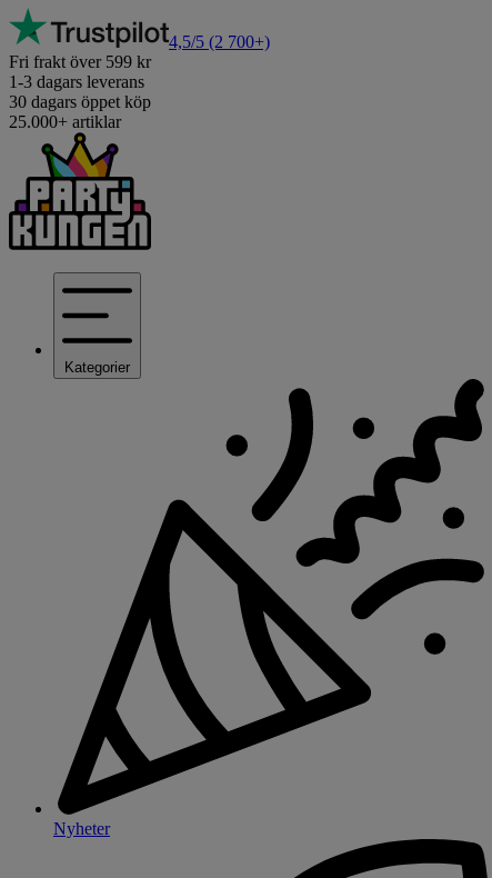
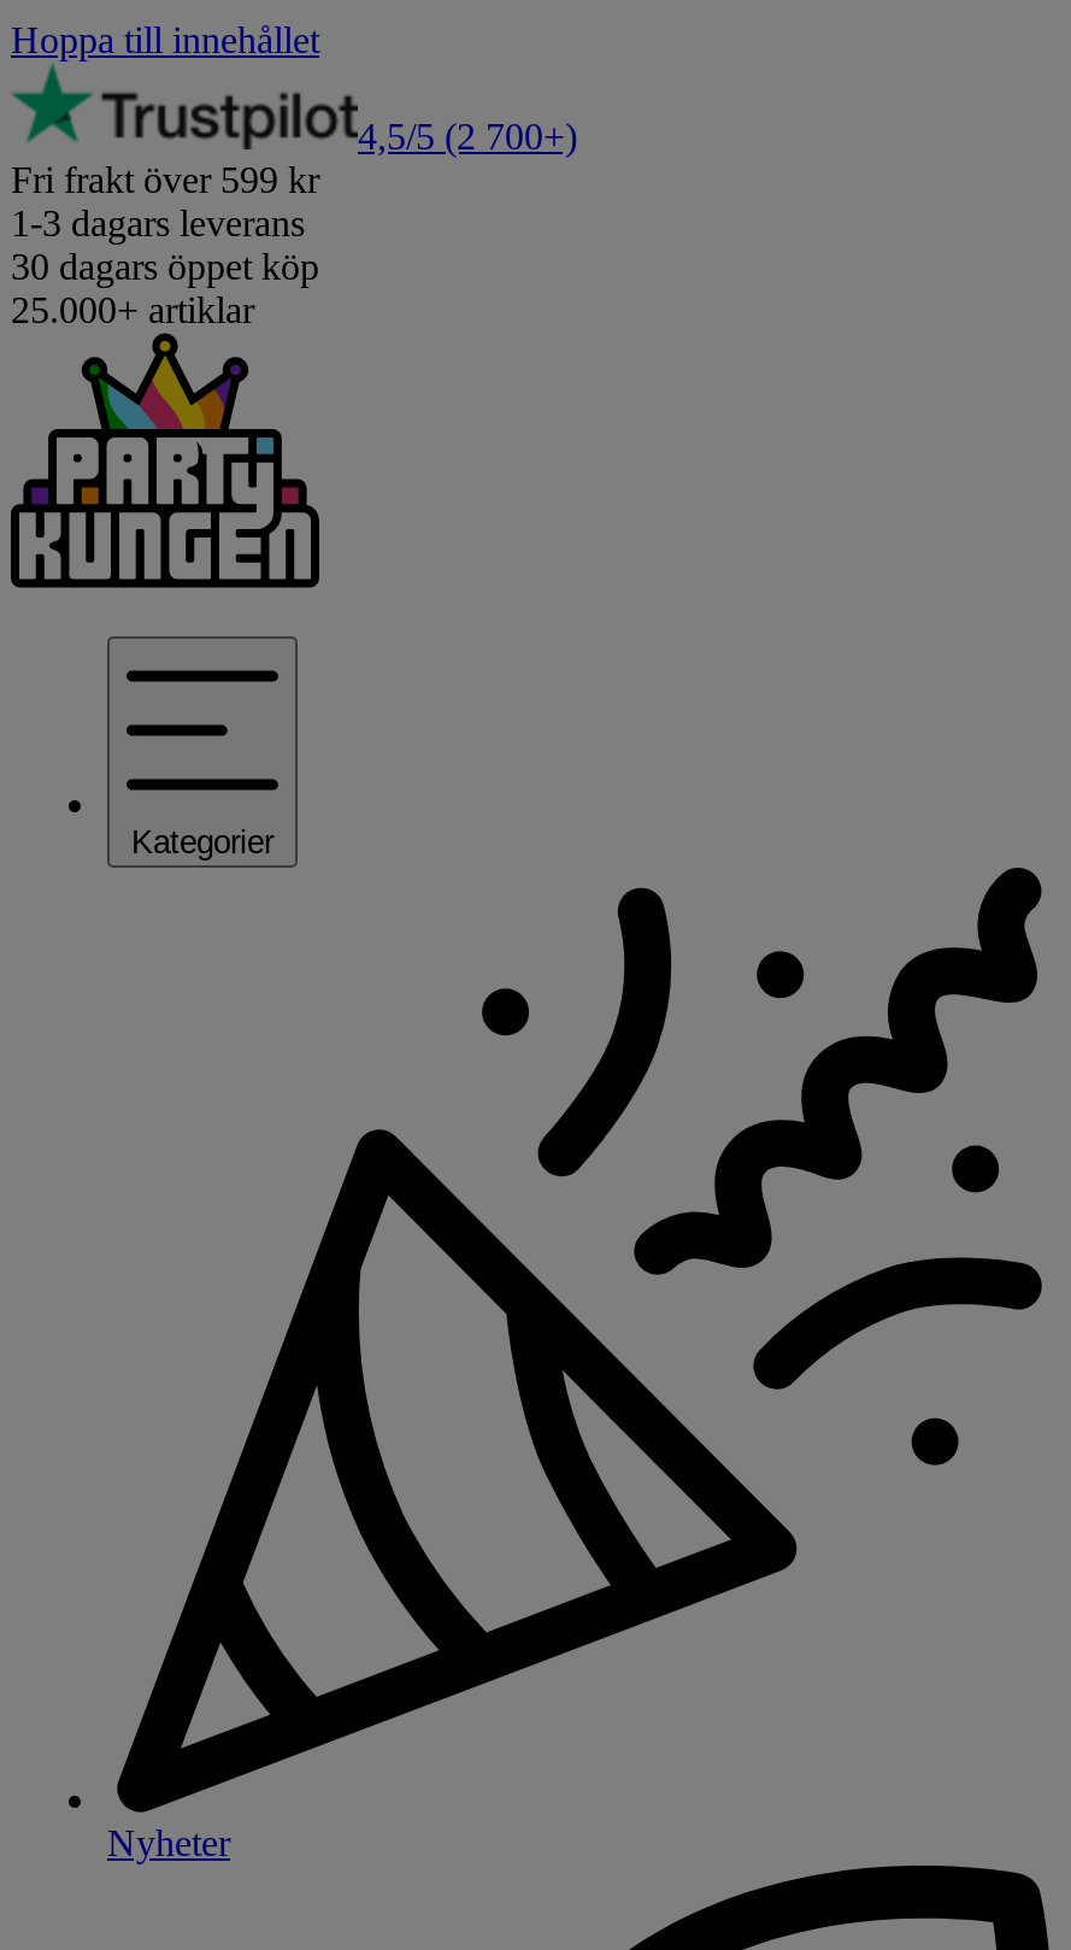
none -> [11,19,319,60] Hoppa till innehållet

